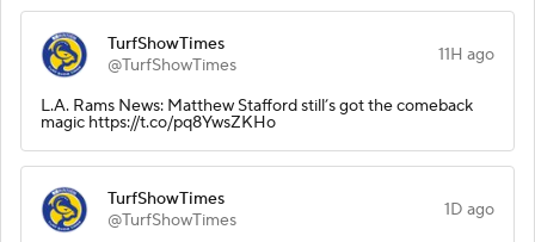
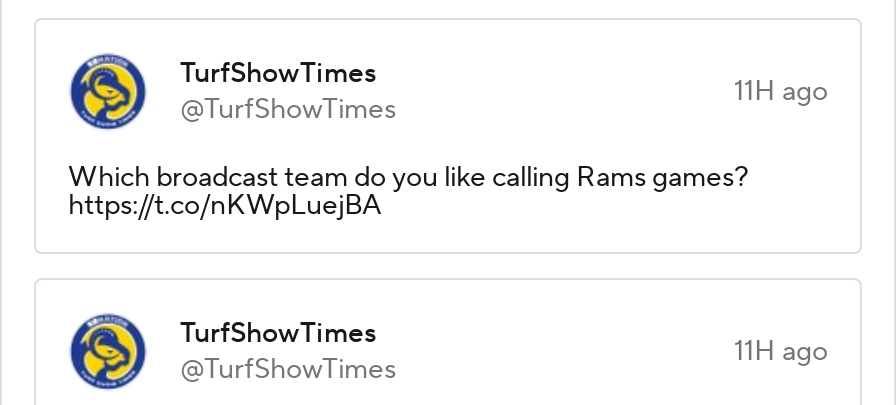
[41,95,473,133] L.A. Rams News: Matthew Stafford still’s got the comeback | magic https://t.co/pq8YwsZKHo -> [68,160,748,224] Which broadcast team do you like calling Rams games? | https://t.co/nKWpLuejBA
[444,199,494,220] 1D ago -> [734,334,828,370] 11H ago

